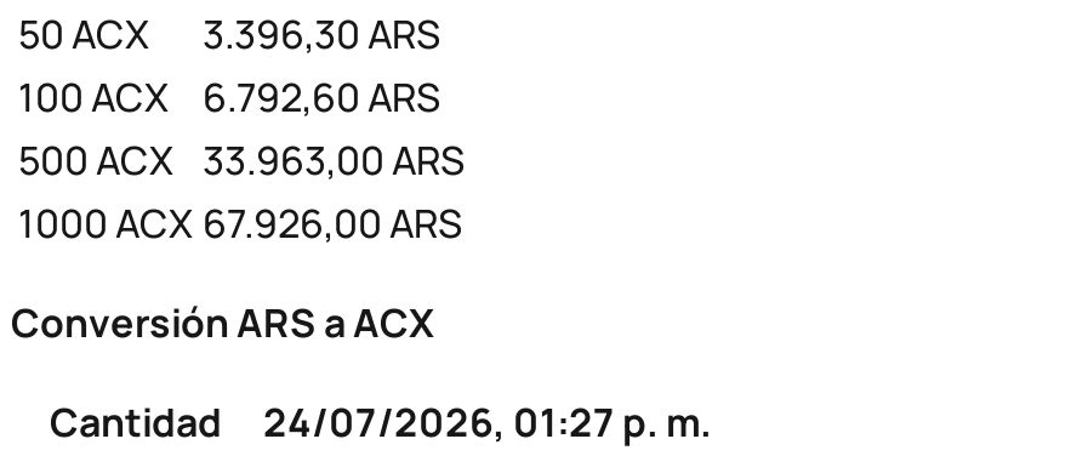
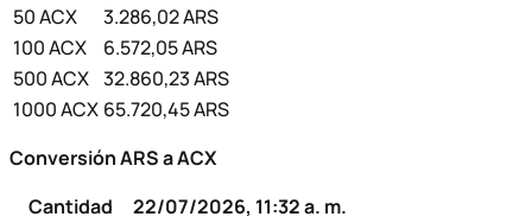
[18,8,440,61] 50 ACX 3.396,30 ARS -> [13,4,218,30] 50 ACX 3.286,02 ARS
[18,71,440,124] 100 ACX 6.792,60 ARS -> [13,35,217,61] 100 ACX 6.572,05 ARS
[18,134,465,187] 500 ACX 33.963,00 ARS -> [13,65,229,92] 500 ACX 32.860,23 ARS
[18,197,462,250] 1000 ACX 67.926,00 ARS -> [13,96,229,122] 1000 ACX 65.720,45 ARS
[50,396,712,449] Cantidad 24/07/2026, 01:27 p. m. -> [28,194,347,220] Cantidad 22/07/2026, 11:32 a. m.

